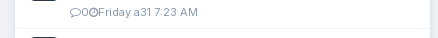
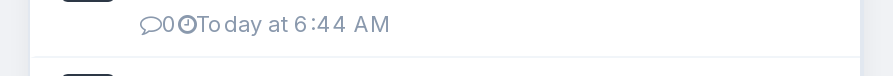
[81,5,198,19] 0 Friday a31 7:23 AM -> [162,10,390,38] 0 Today at 6:44 AM

